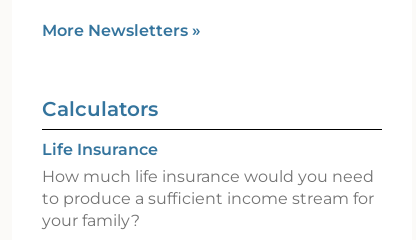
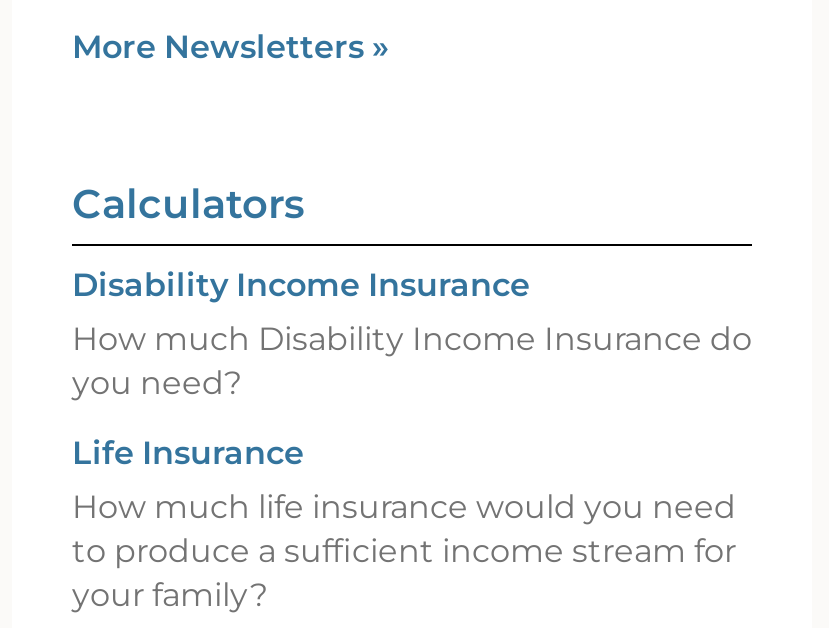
none -> [72,266,752,402] Disability Income Insurance | How much Disability Income Insurance do | you need?

